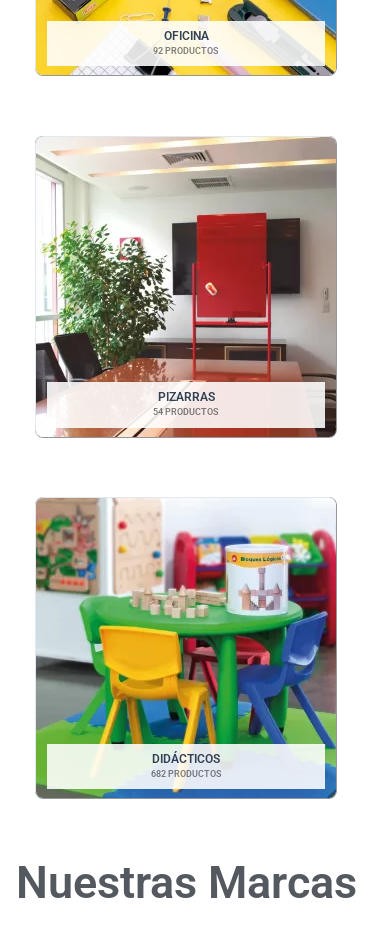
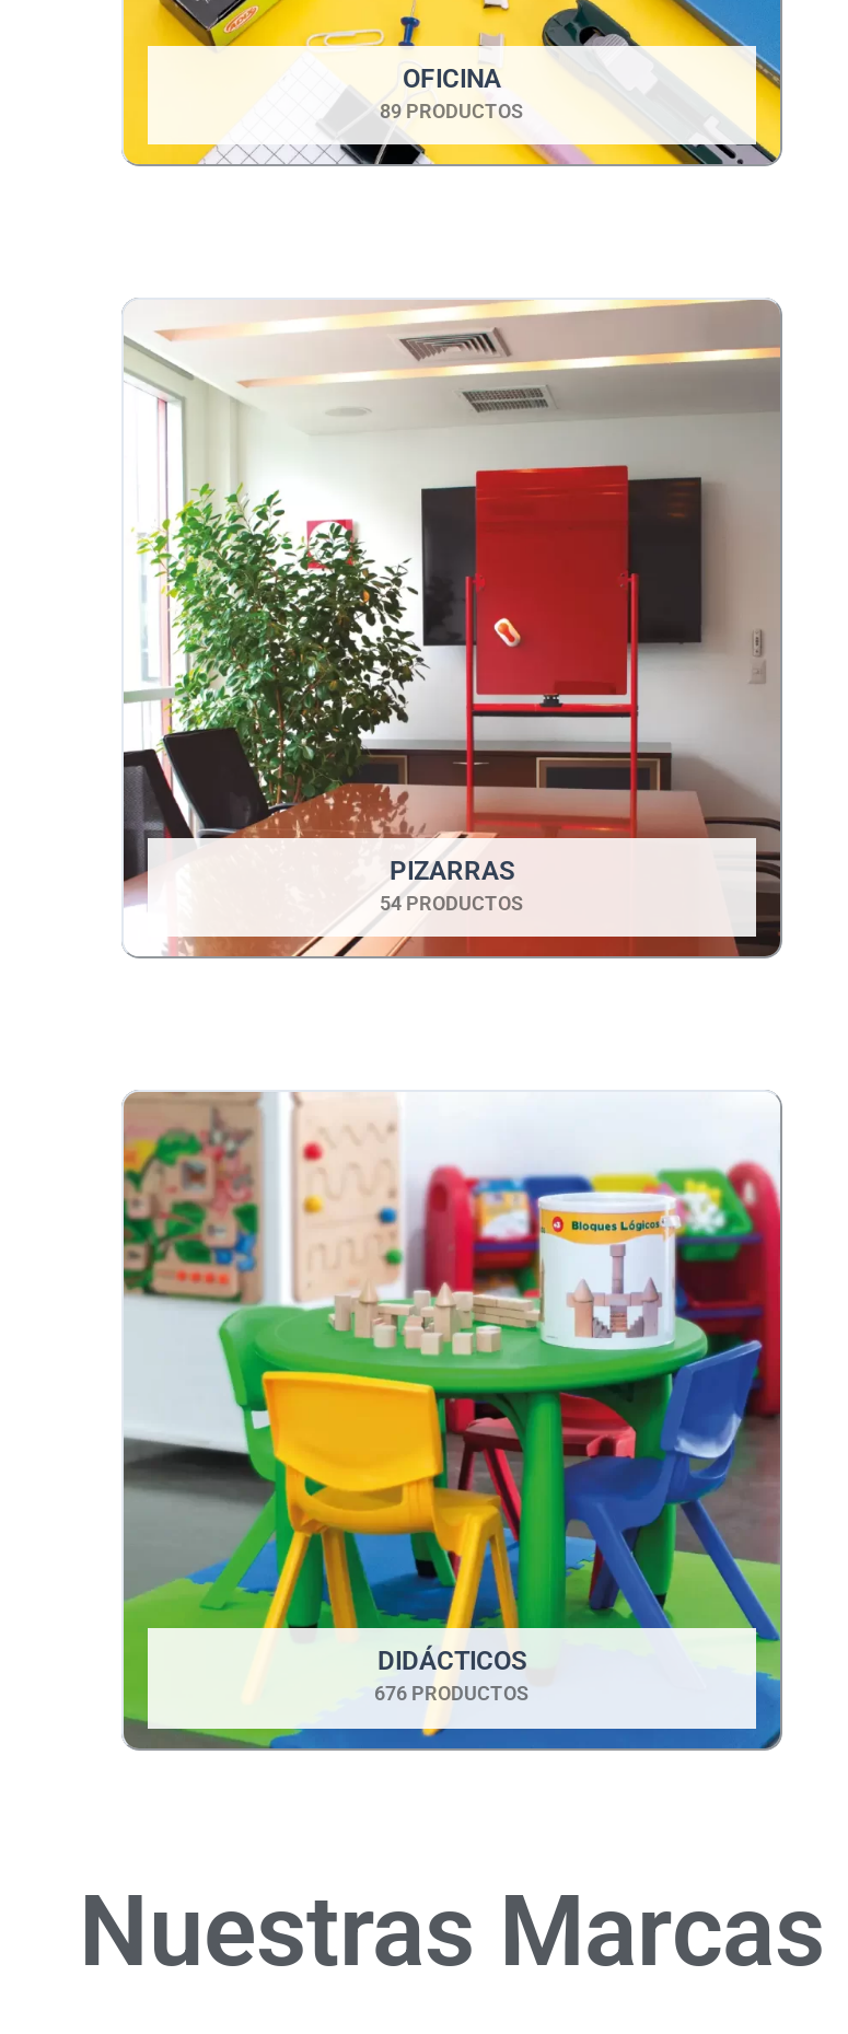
[153,46,219,56] 92 PRODUCTOS -> [380,100,524,122] 89 PRODUCTOS
[150,769,221,779] 682 PRODUCTOS -> [374,1683,530,1705] 676 PRODUCTOS

